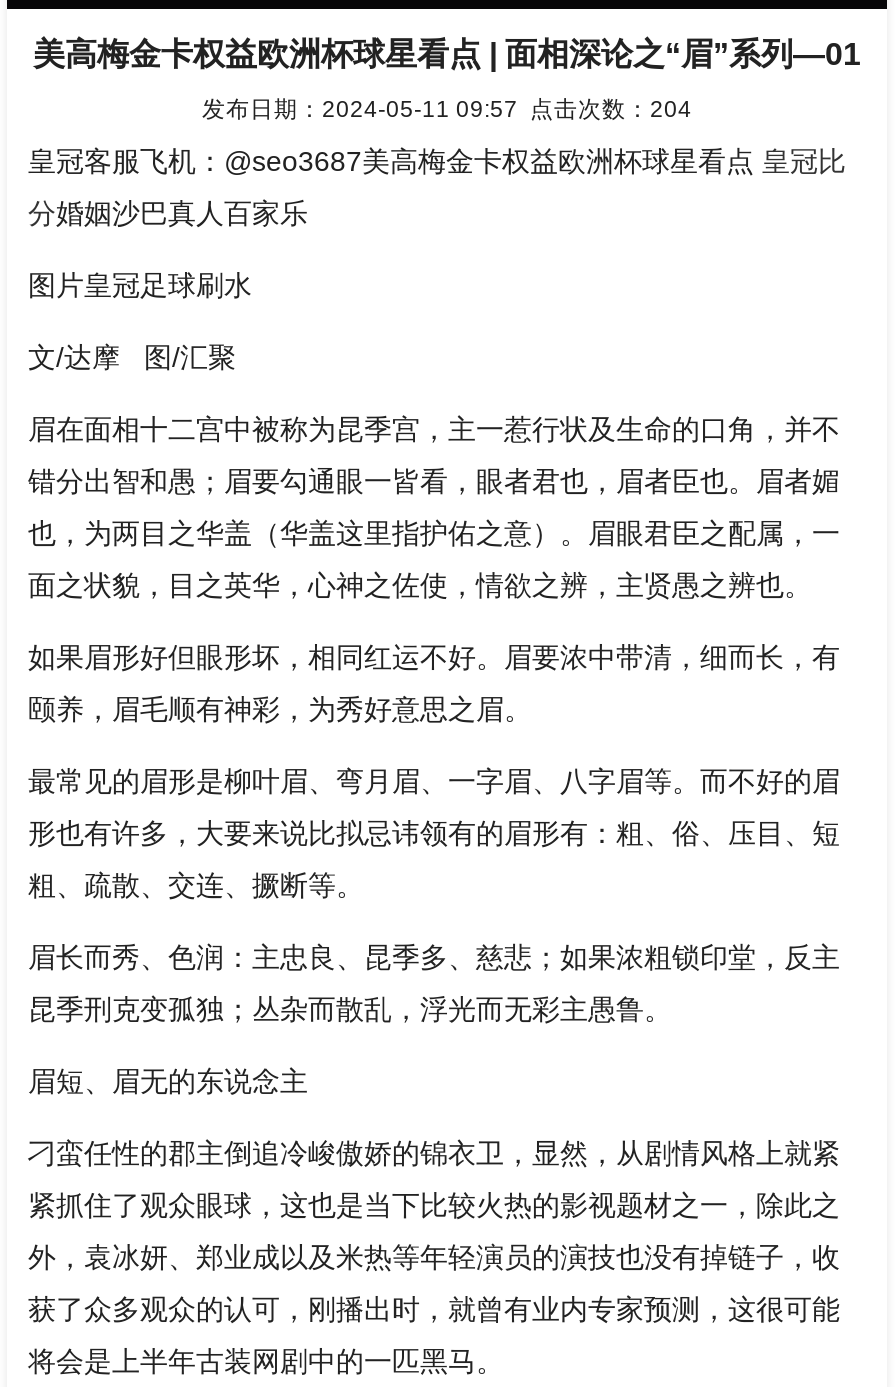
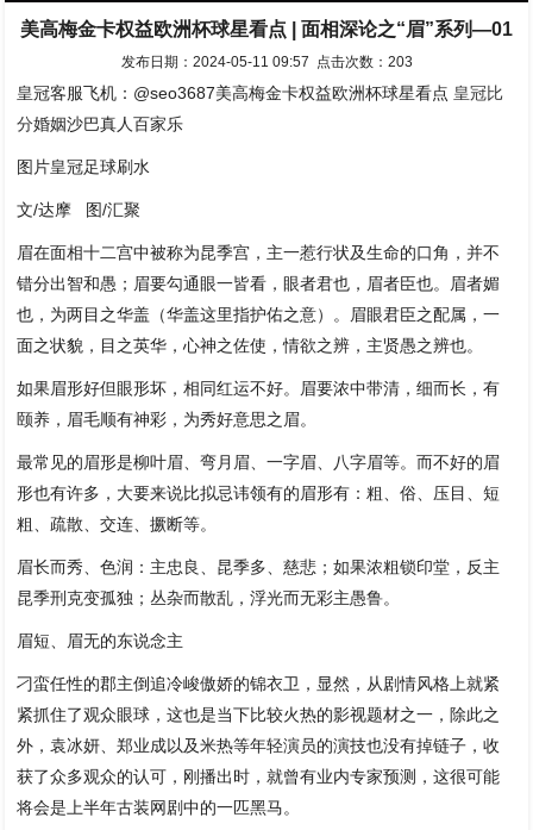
[202,95,692,121] 发布日期：2024-05-11 09:57 点击次数：204 -> [121,54,412,69] 发布日期：2024-05-11 09:57 点击次数：203

